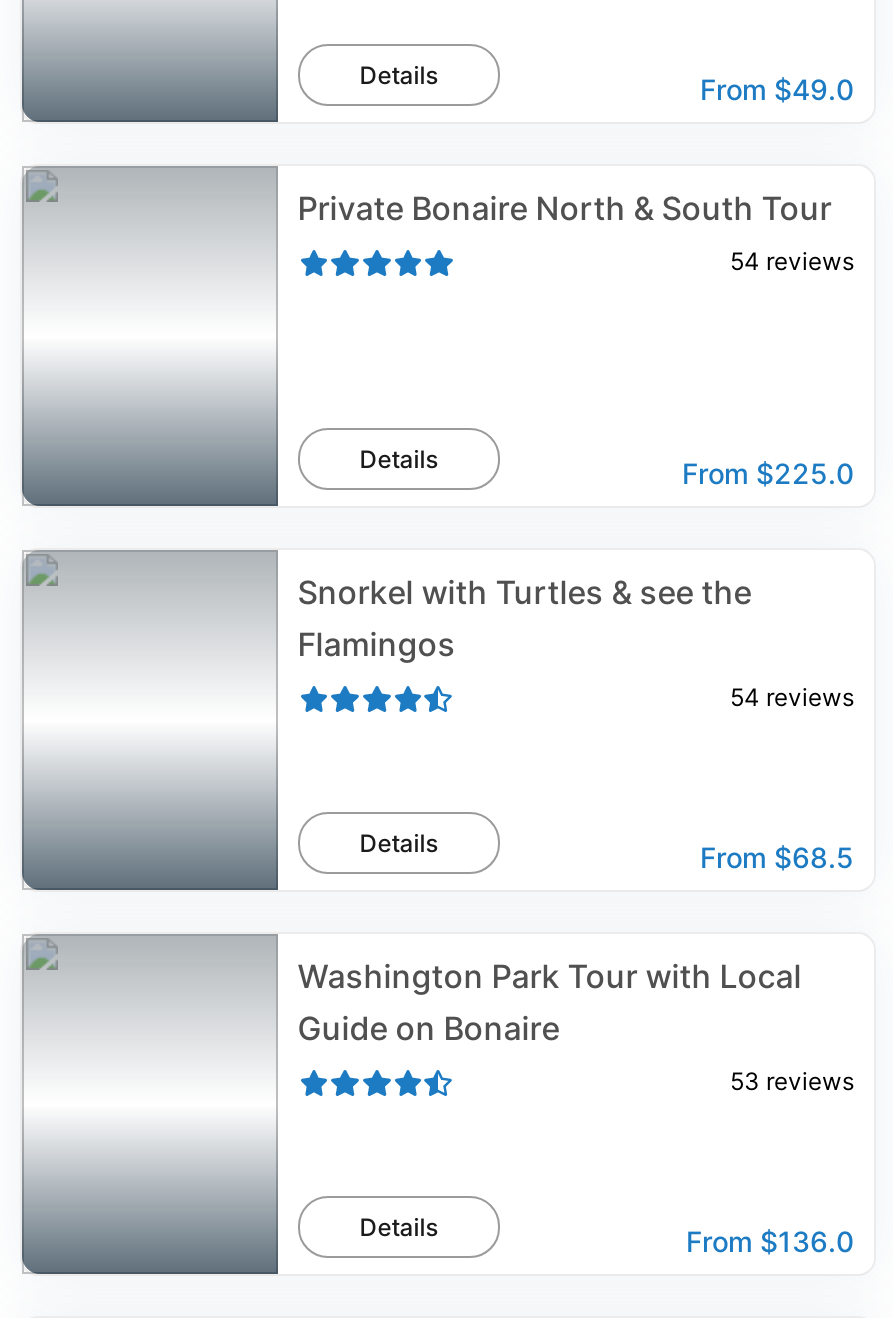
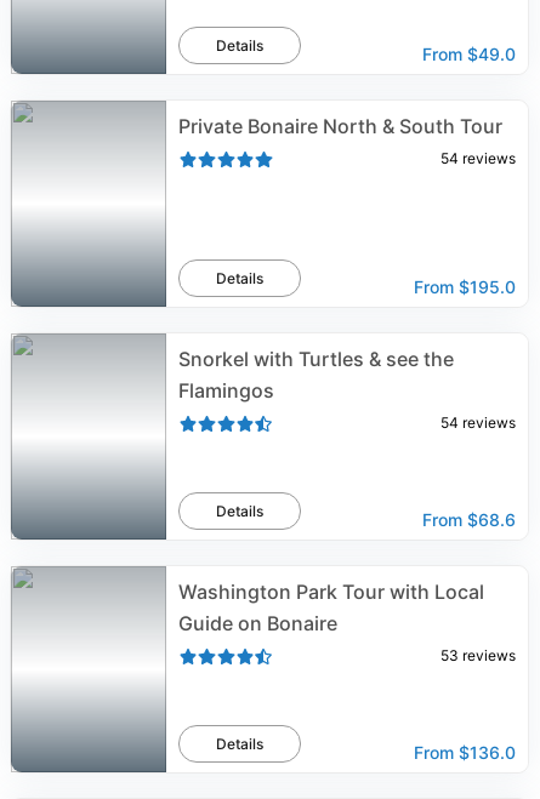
[682,456,854,490] From $225.0 -> [414,276,516,297] From $195.0
[700,840,854,874] From $68.5 -> [422,509,516,530] From $68.6

